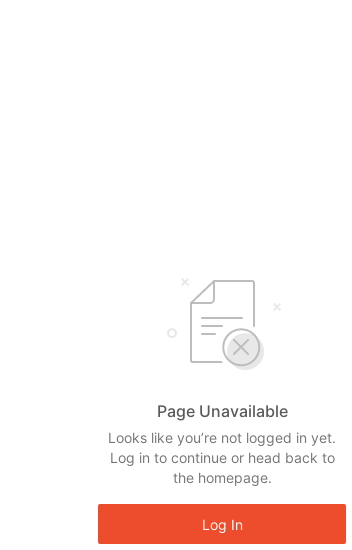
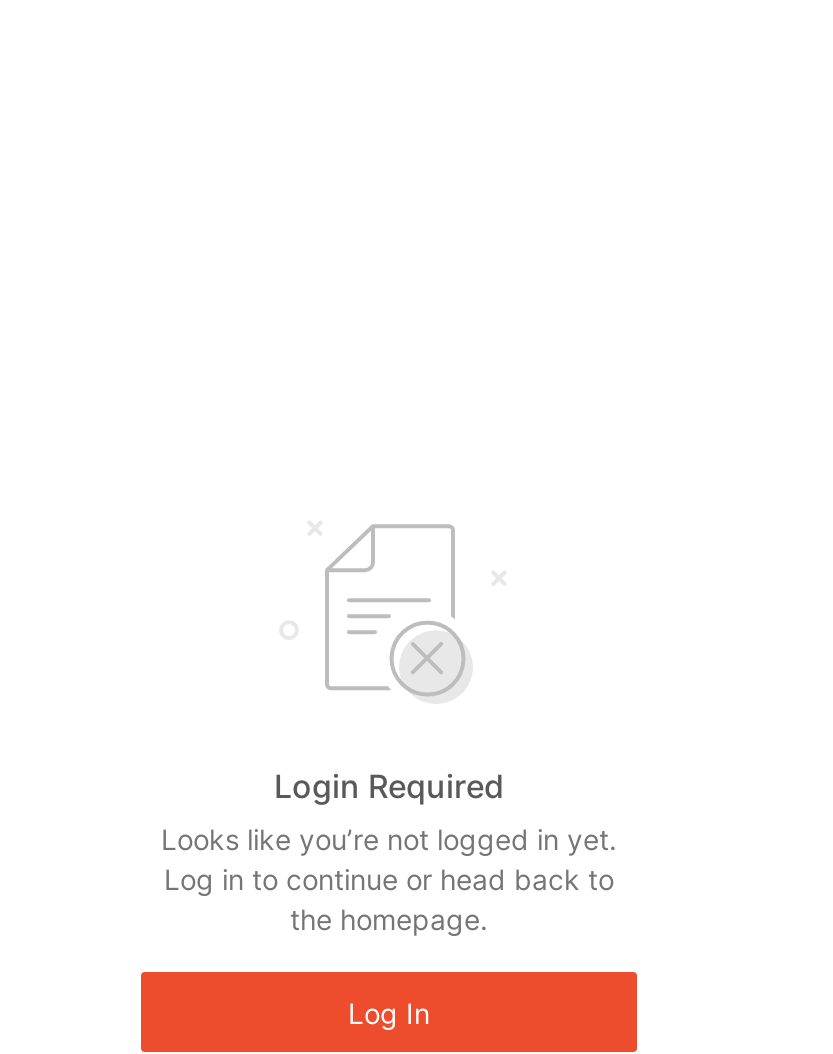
[156,401,287,421] Page Unavailable -> [274,766,504,806] Login Required

